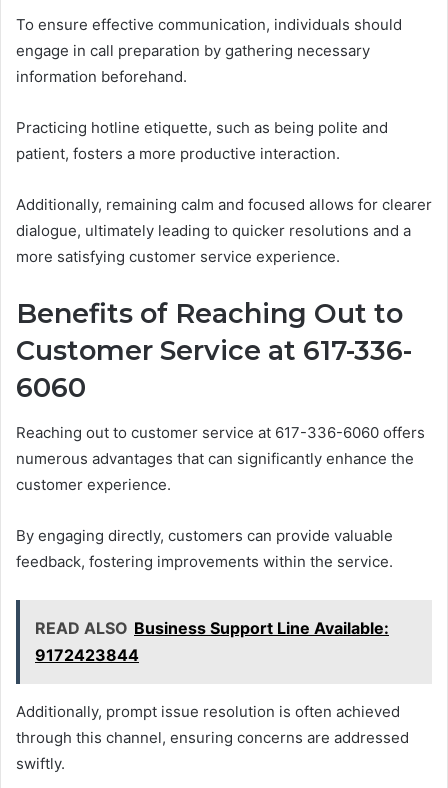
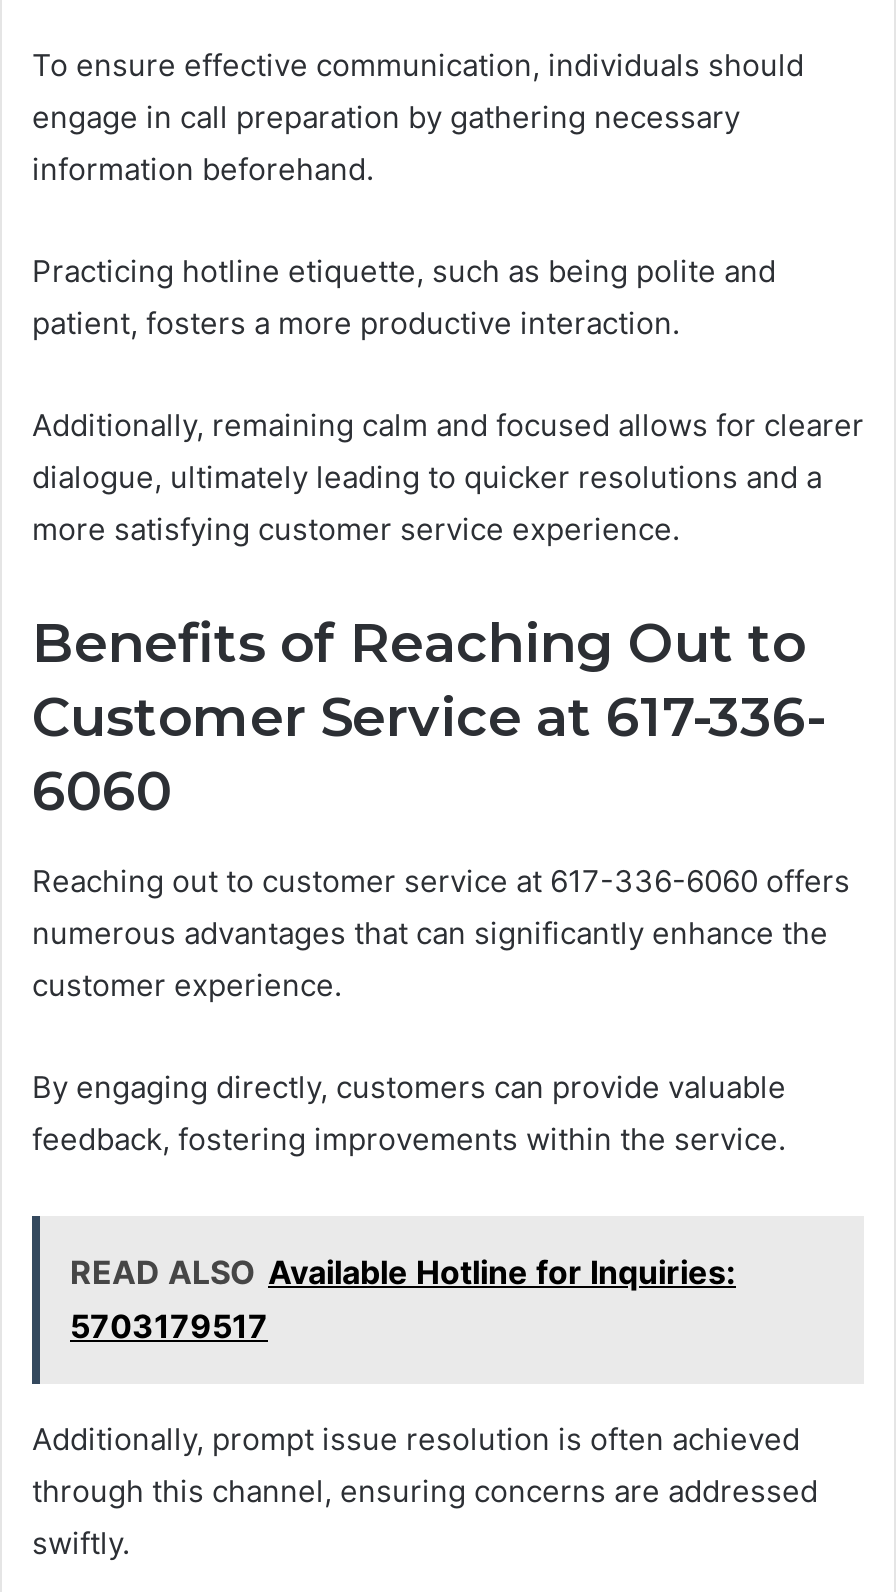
[35,618,389,638] READ ALSO Business Support Line Available: -> [70,1251,736,1291] READ ALSO Available Hotline for Inquiries:
[35,645,139,665] 9172423844 -> [70,1305,268,1345] 5703179517

